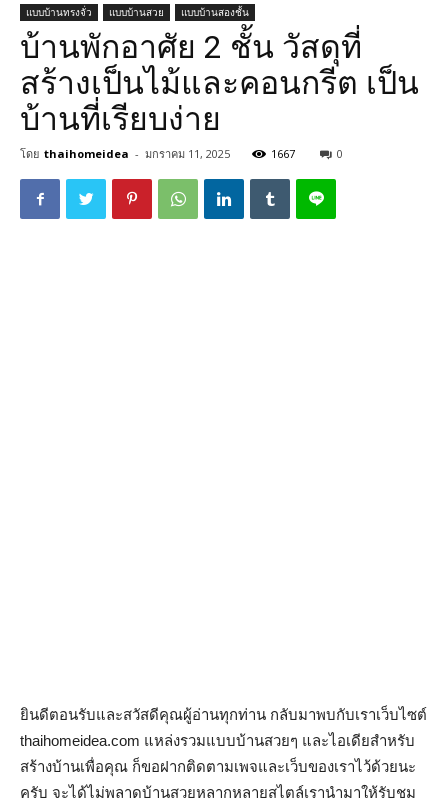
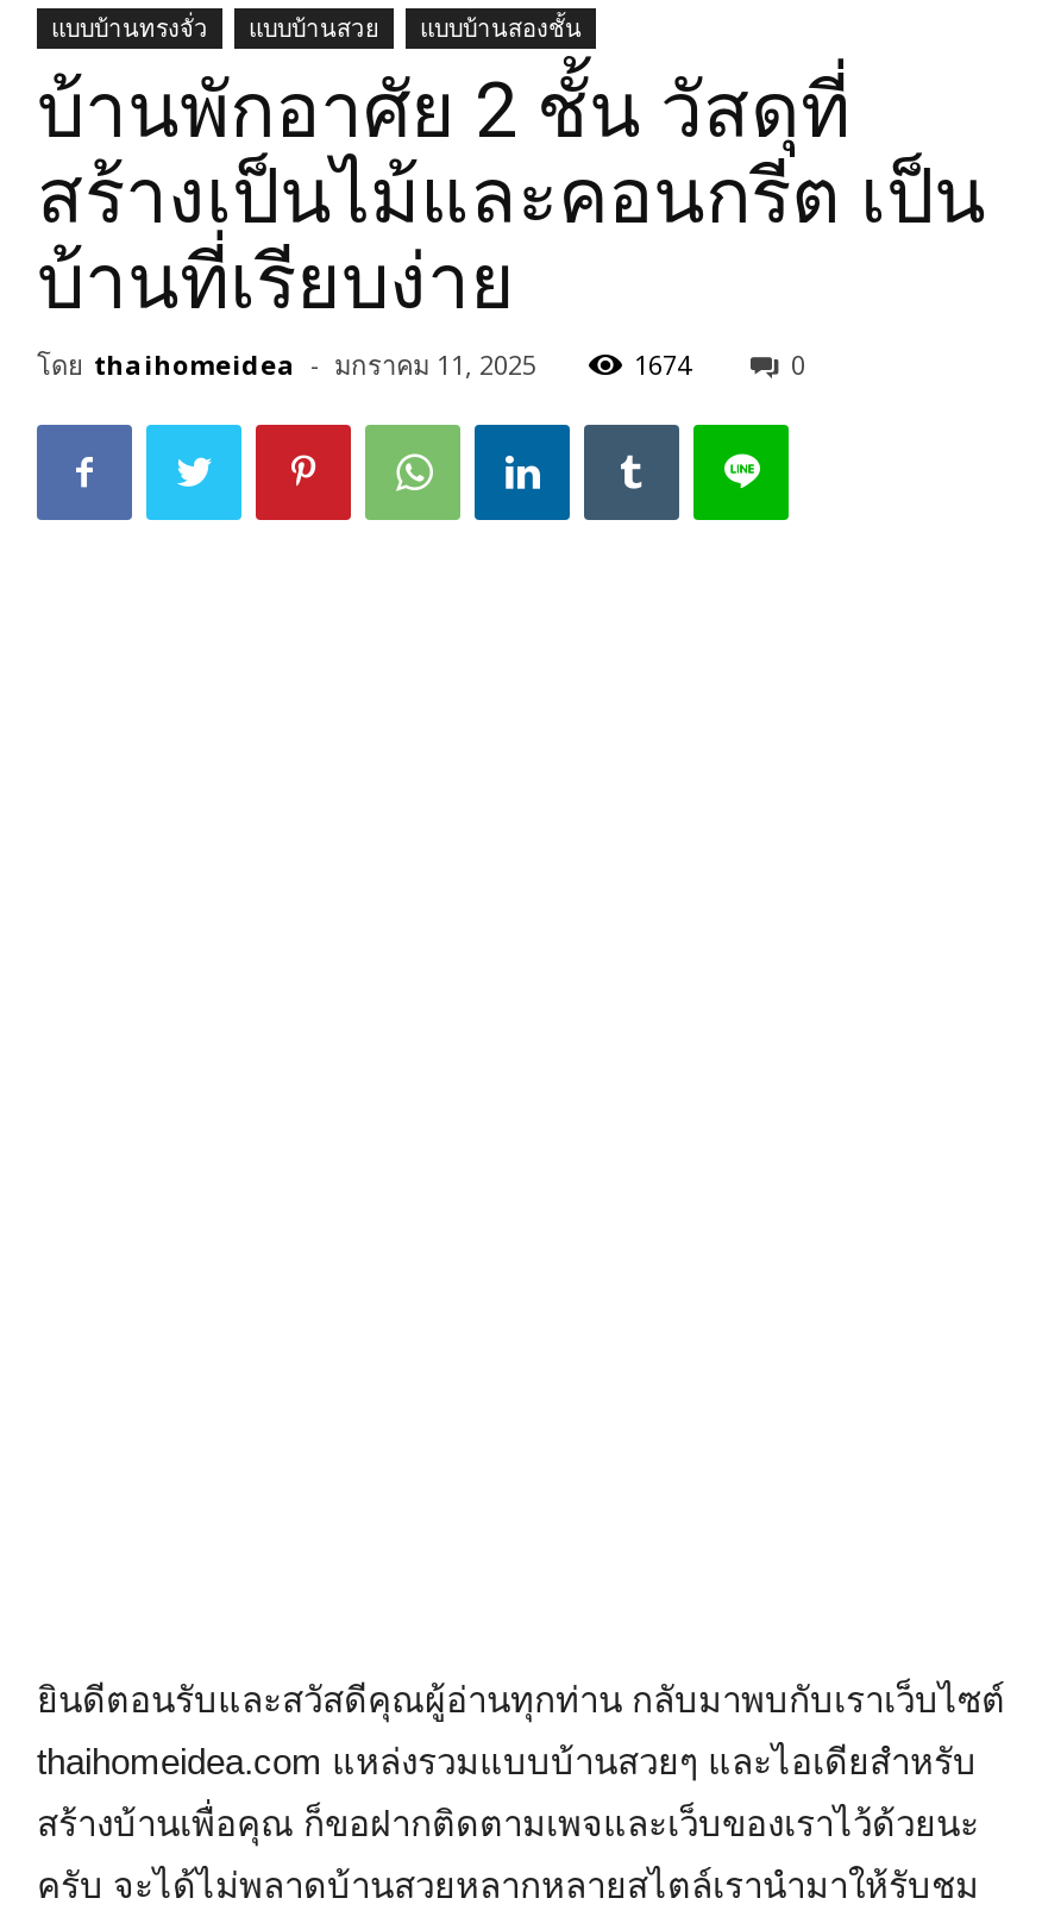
[271,146,295,161] 1667 -> [634,346,691,382] 1674

